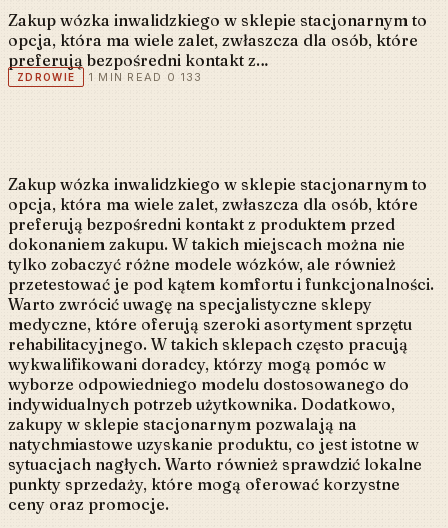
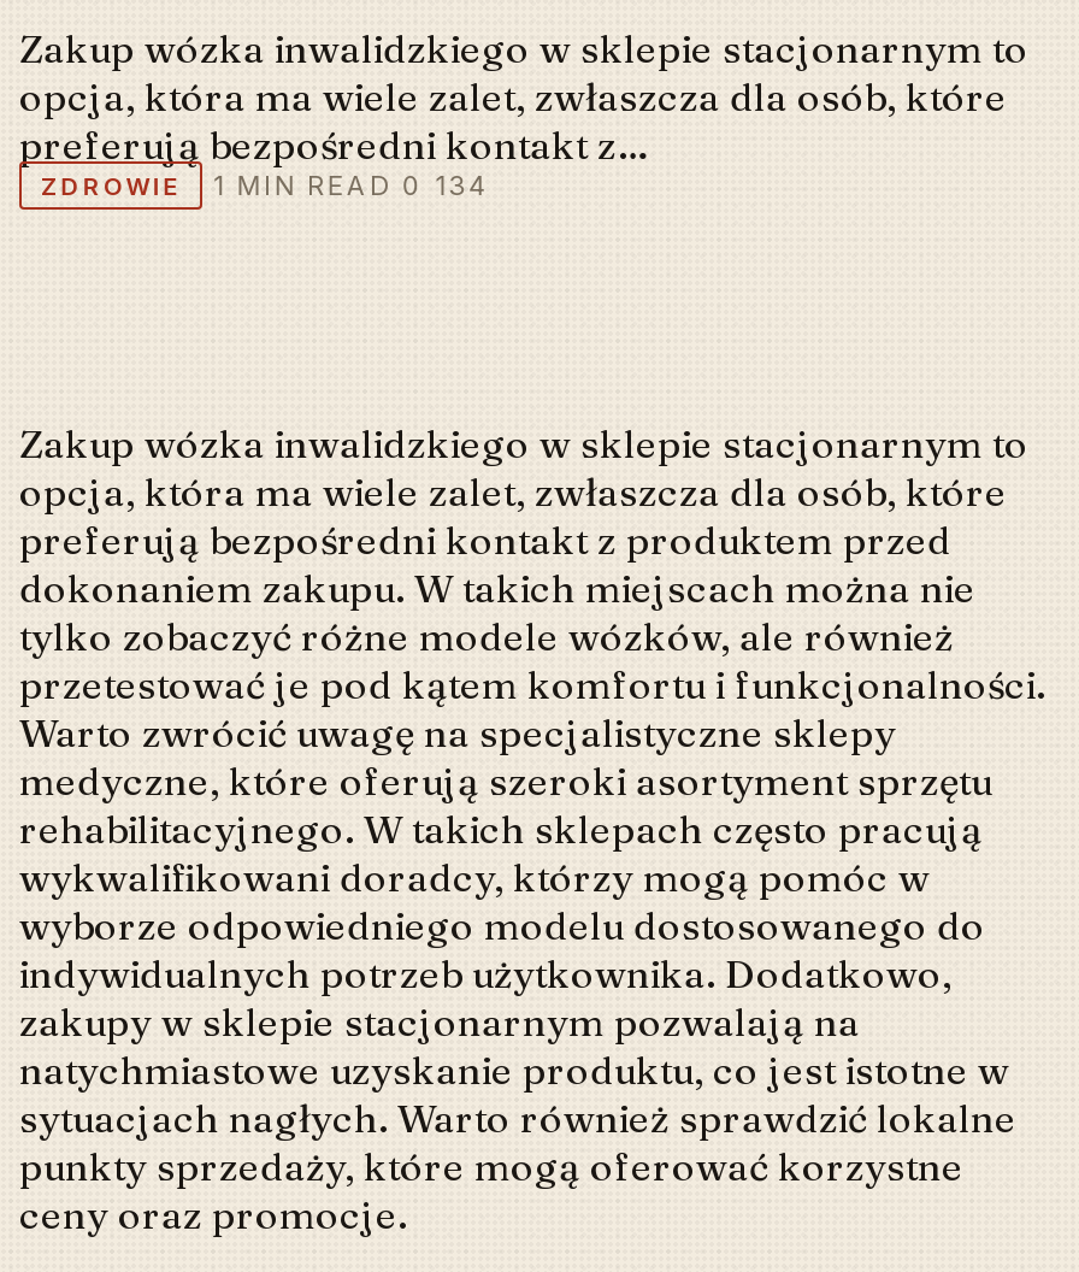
[17,70,203,84] ZDROWIE 1 MIN READ 0 133 -> [41,169,491,203] ZDROWIE 1 MIN READ 0 134

